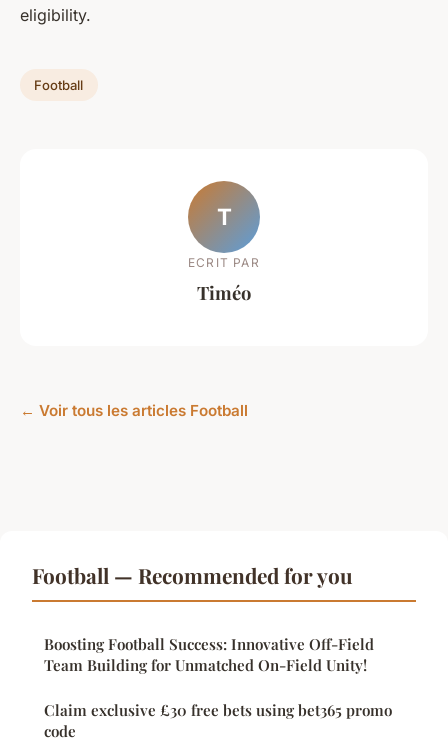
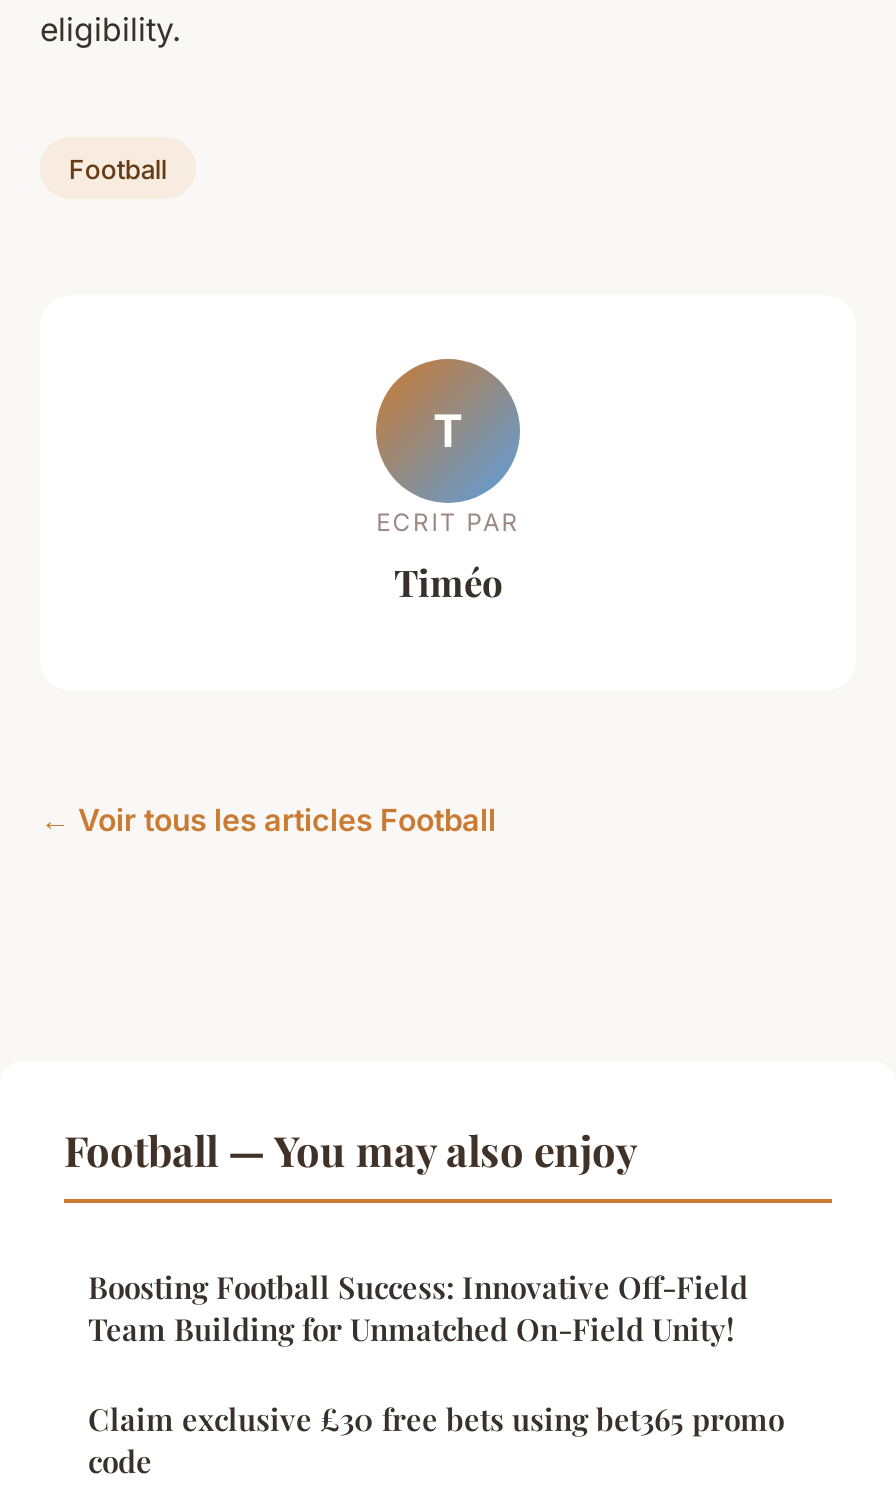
[32,561,353,589] Football — Recommended for you -> [64,1120,638,1176] Football — You may also enjoy

